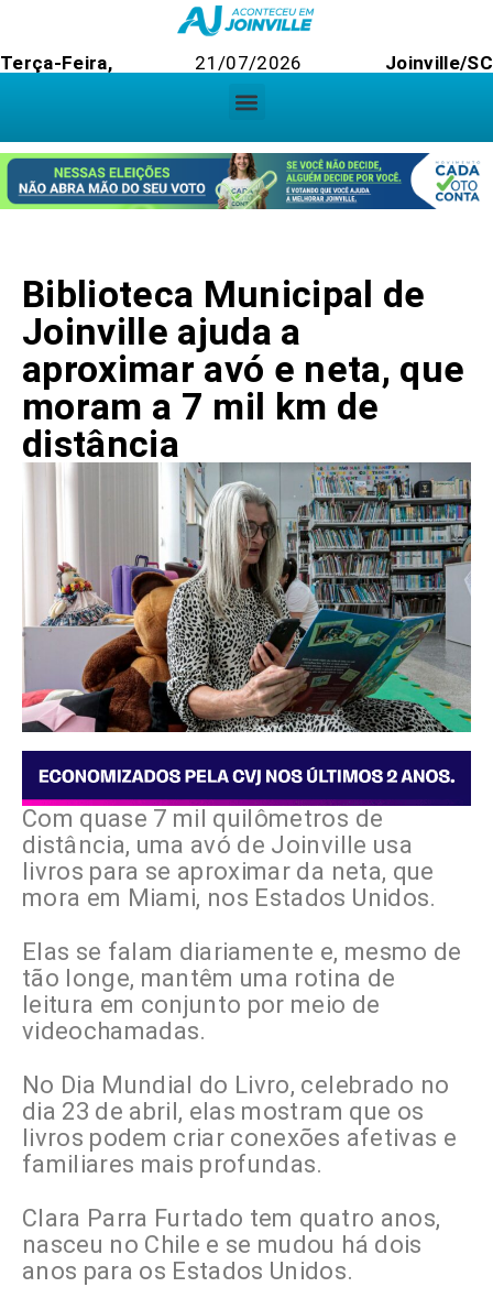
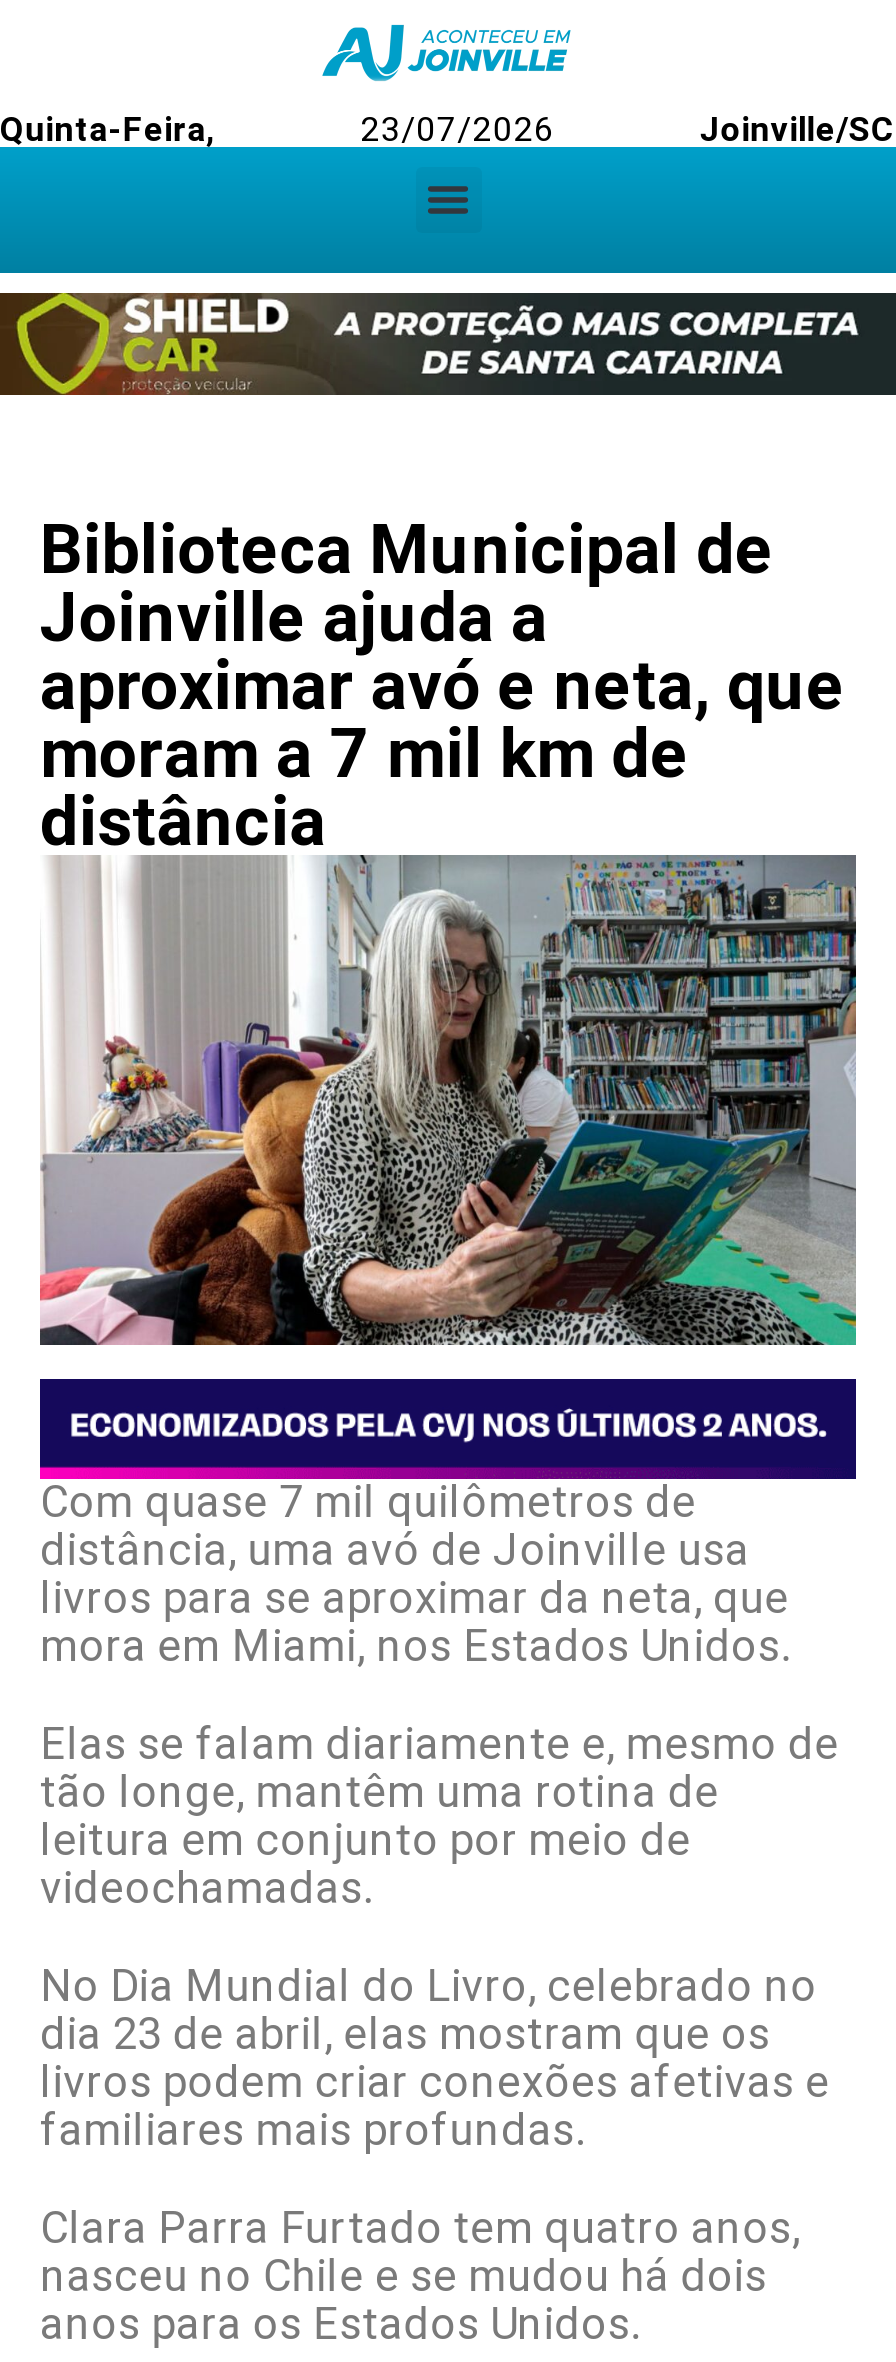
[0,52,302,74] Terça-Feira, | 21/07/2026 -> [0,109,555,149] Quinta-Feira, | 23/07/2026
[3,152,490,210] [image] -> [6,291,890,397] [image]

